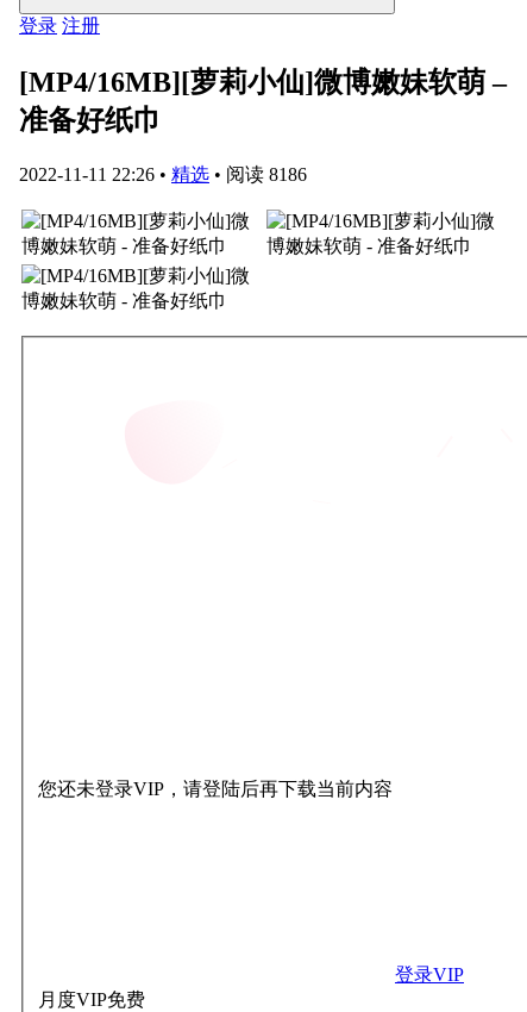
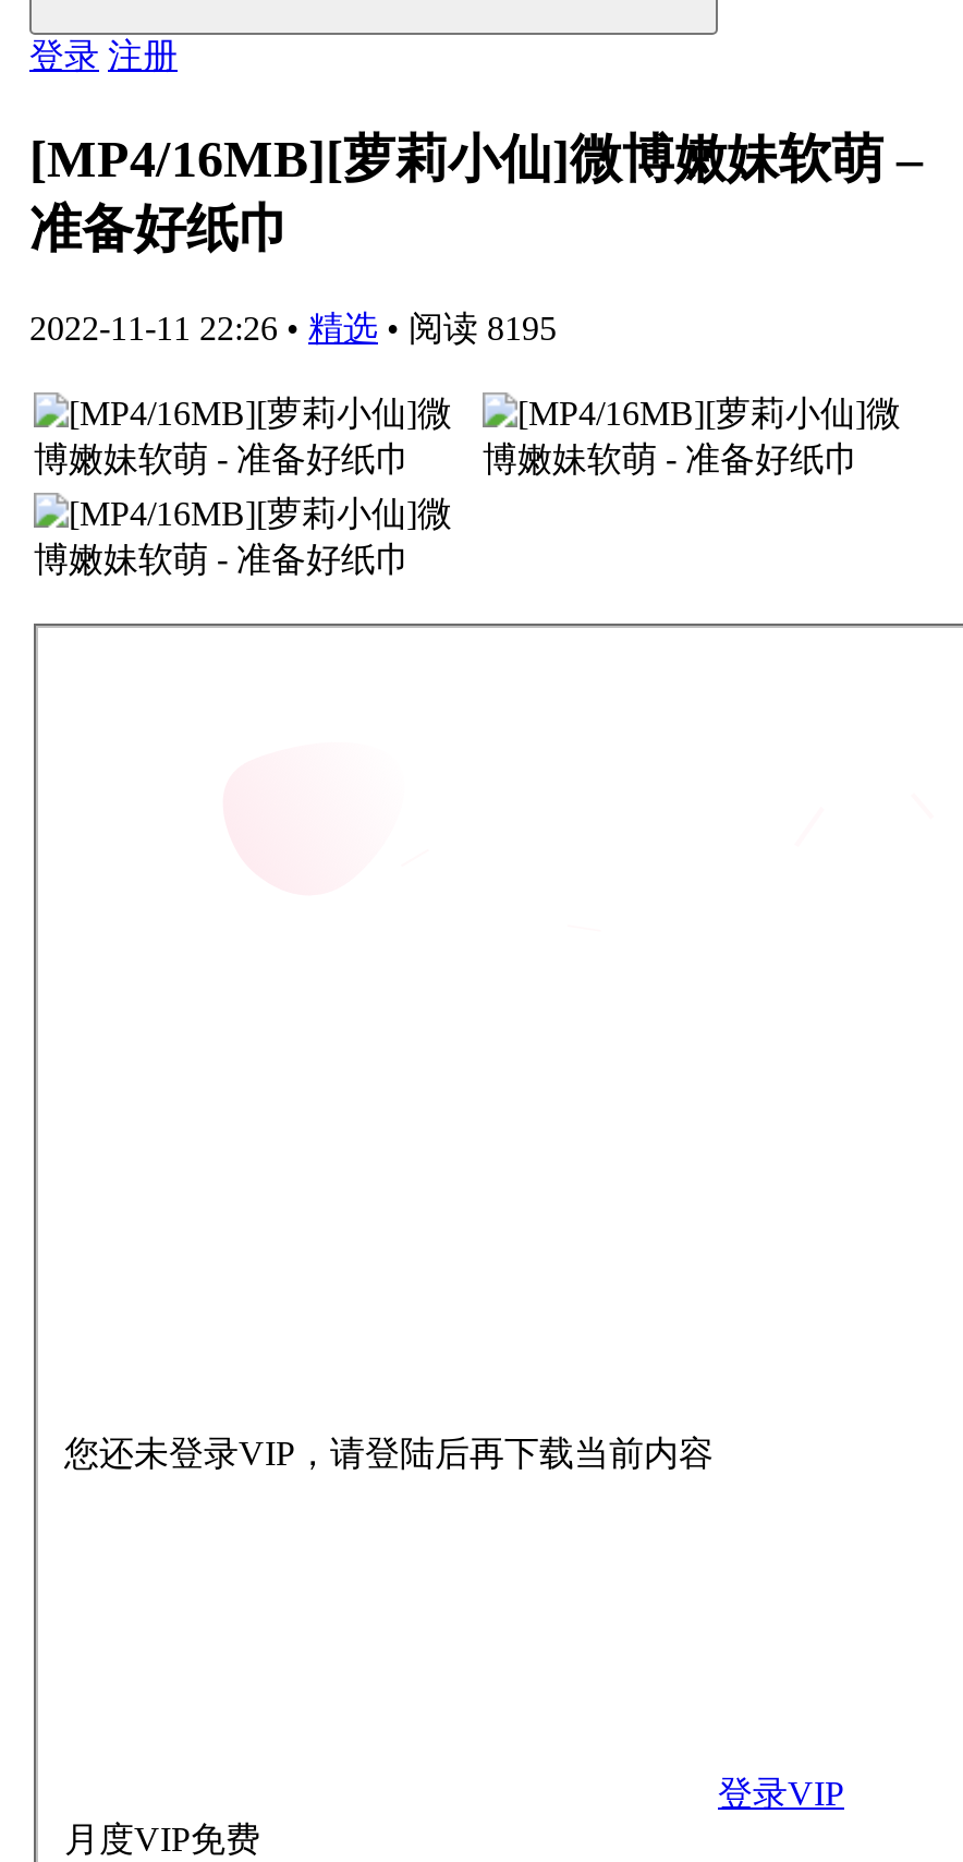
[19,164,307,184] 2022-11-11 22:26 • 精选 • 阅读 8186 -> [29,309,557,346] 2022-11-11 22:26 • 精选 • 阅读 8195

